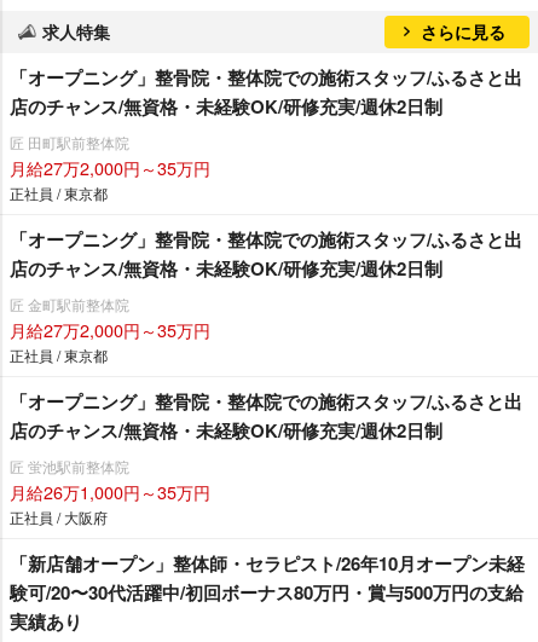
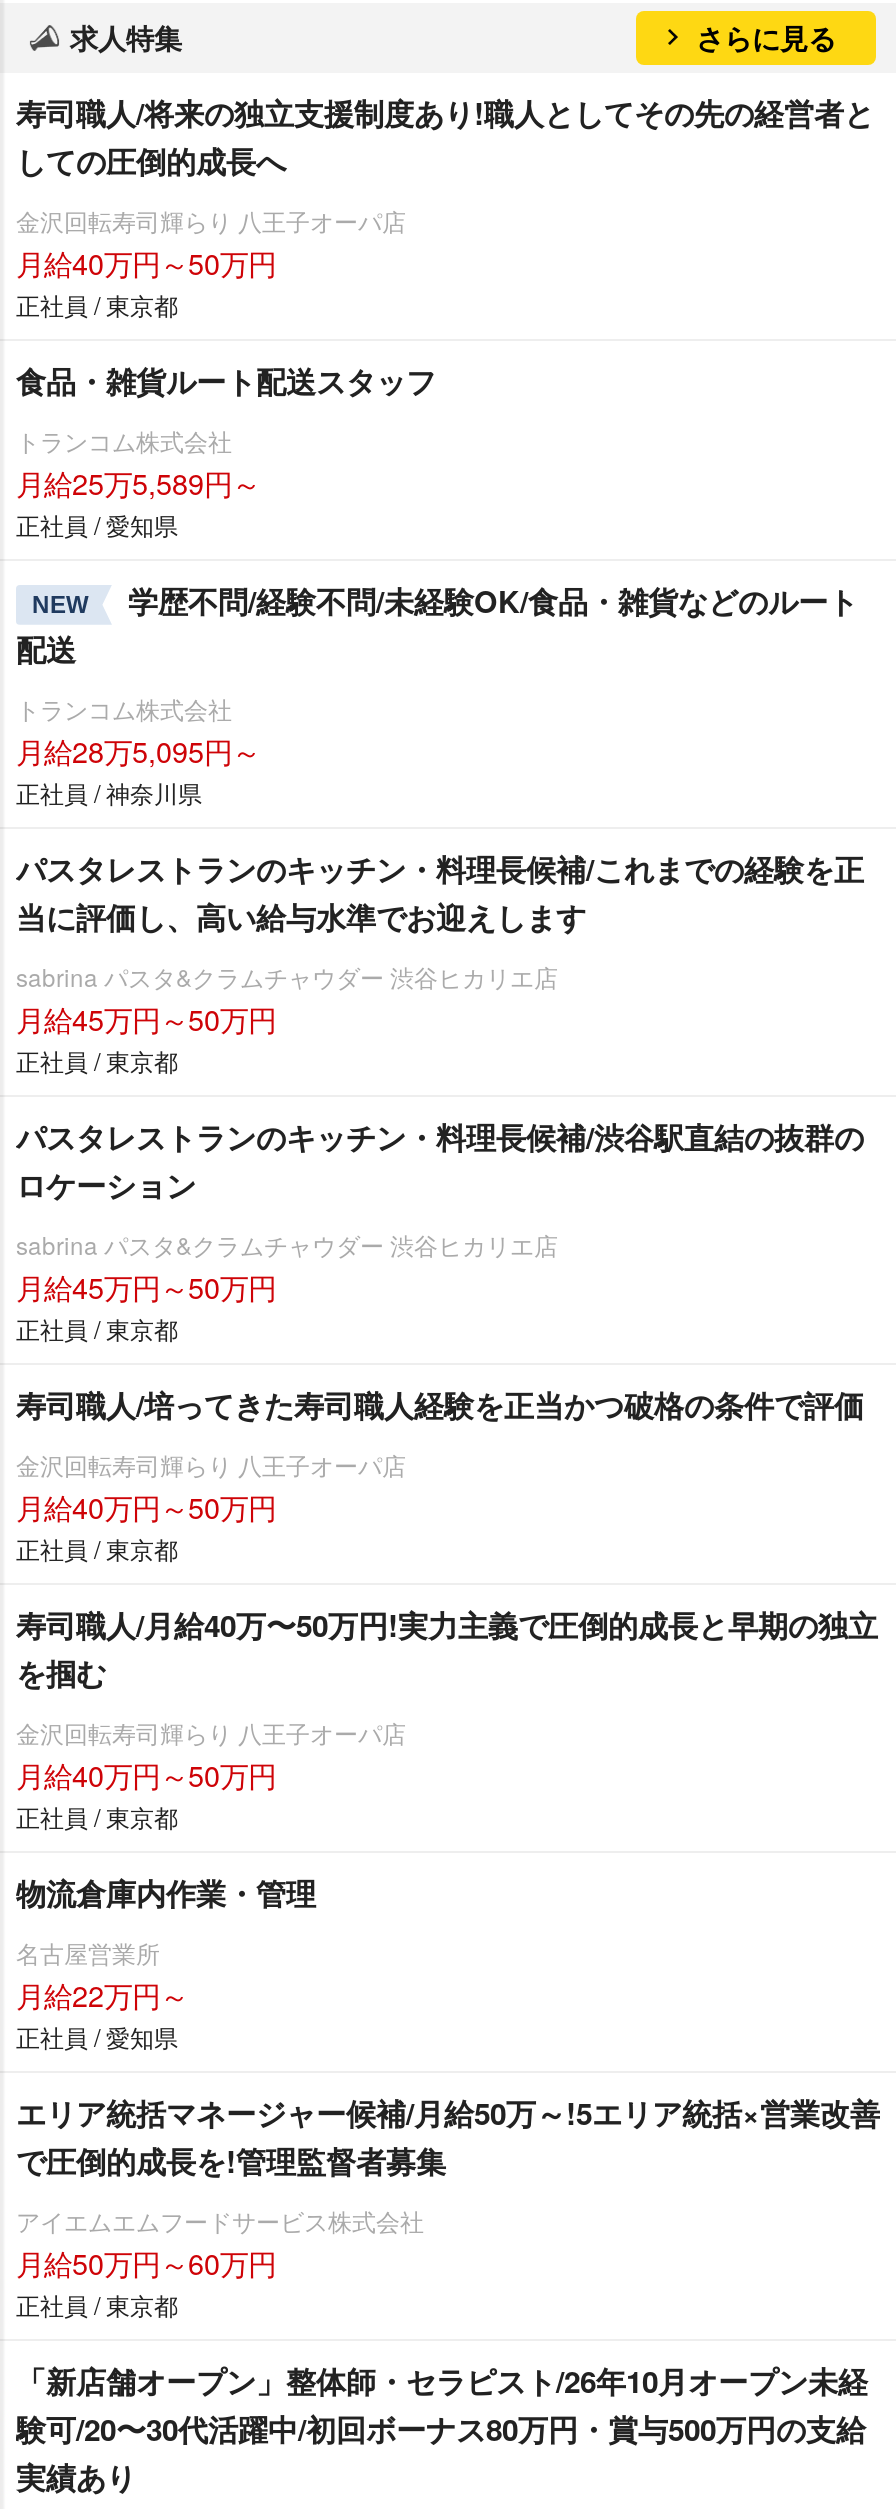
[10,64,522,120] 「オープニング」整骨院・整体院での施術スタッフ/ふるさと出 | 店のチャンス/無資格・未経験OK/研修充実/週休2日制 -> [16,91,874,183] 寿司職人/将来の独立支援制度あり!職人としてその先の経営者と | しての圧倒的成長へ
[10,132,210,180] 匠 田町駅前整体院 | 月給27万2,000円～35万円 -> [16,203,406,283] 金沢回転寿司輝らり 八王子オーパ店 | 月給40万円～50万円
[10,226,522,342] 「オープニング」整骨院・整体院での施術スタッフ/ふるさと出 | 店のチャンス/無資格・未経験OK/研修充実/週休2日制 | 匠 金町駅前整体院 | 月給27万2,000円～35万円 -> [16,359,864,1039] 食品・雑貨ルート配送スタッフ | トランコム株式会社 | 月給25万5,589円～ | 正社員 / 愛知県 | NEW | 学歴不問/経験不問/未経験OK/食品・雑貨などのルート | 配送 | トランコム株式会社 | 月給28万5,095円～ | 正社員 / 神奈川県 | パスタレストランのキッチン・料理長候補/これまでの経験を正 | 当に評価し、高い給与水準でお迎えします | sabrina パスタ&クラムチャウダー 渋谷ヒカリエ店 | 月給45万円～50万円
[10,388,522,527] 「オープニング」整骨院・整体院での施術スタッフ/ふるさと出 | 店のチャンス/無資格・未経験OK/研修充実/週休2日制 | 匠 蛍池駅前整体院 | 月給26万1,000円～35万円 | 正社員 / 大阪府 -> [16,1115,880,2321] パスタレストランのキッチン・料理長候補/渋谷駅直結の抜群の | ロケーション | sabrina パスタ&クラムチャウダー 渋谷ヒカリエ店 | 月給45万円～50万円 | 正社員 / 東京都 | 寿司職人/培ってきた寿司職人経験を正当かつ破格の条件で評価 | 金沢回転寿司輝らり 八王子オーパ店 | 月給40万円～50万円 | 正社員 / 東京都 | 寿司職人/月給40万〜50万円!実力主義で圧倒的成長と早期の独立 | を掴む | 金沢回転寿司輝らり 八王子オーパ店 | 月給40万円～50万円 | 正社員 / 東京都 | 物流倉庫内作業・管理 | 名古屋営業所 | 月給22万円～ | 正社員 / 愛知県 | エリア統括マネージャー候補/月給50万～!5エリア統括×営業改善 | で圧倒的成長を!管理監督者募集 | アイエムエムフードサービス株式会社 | 月給50万円～60万円 | 正社員 / 東京都

